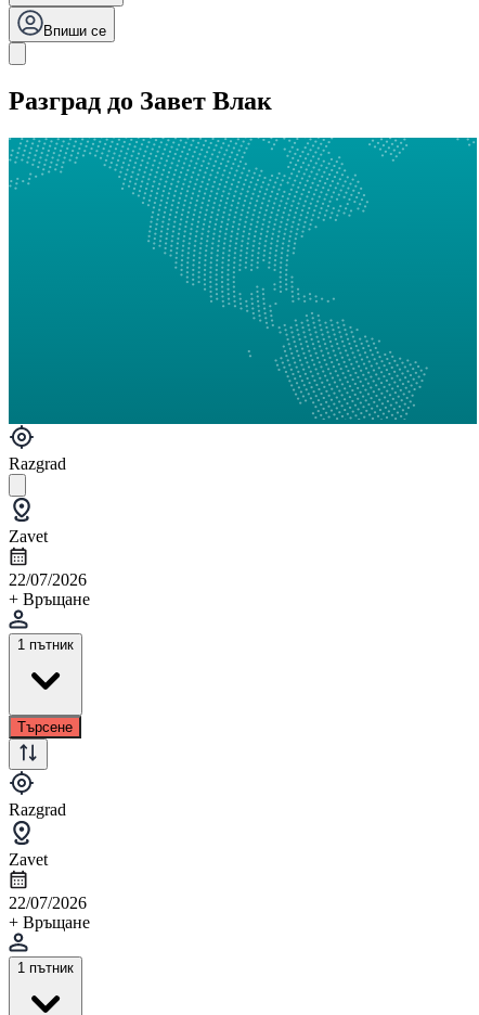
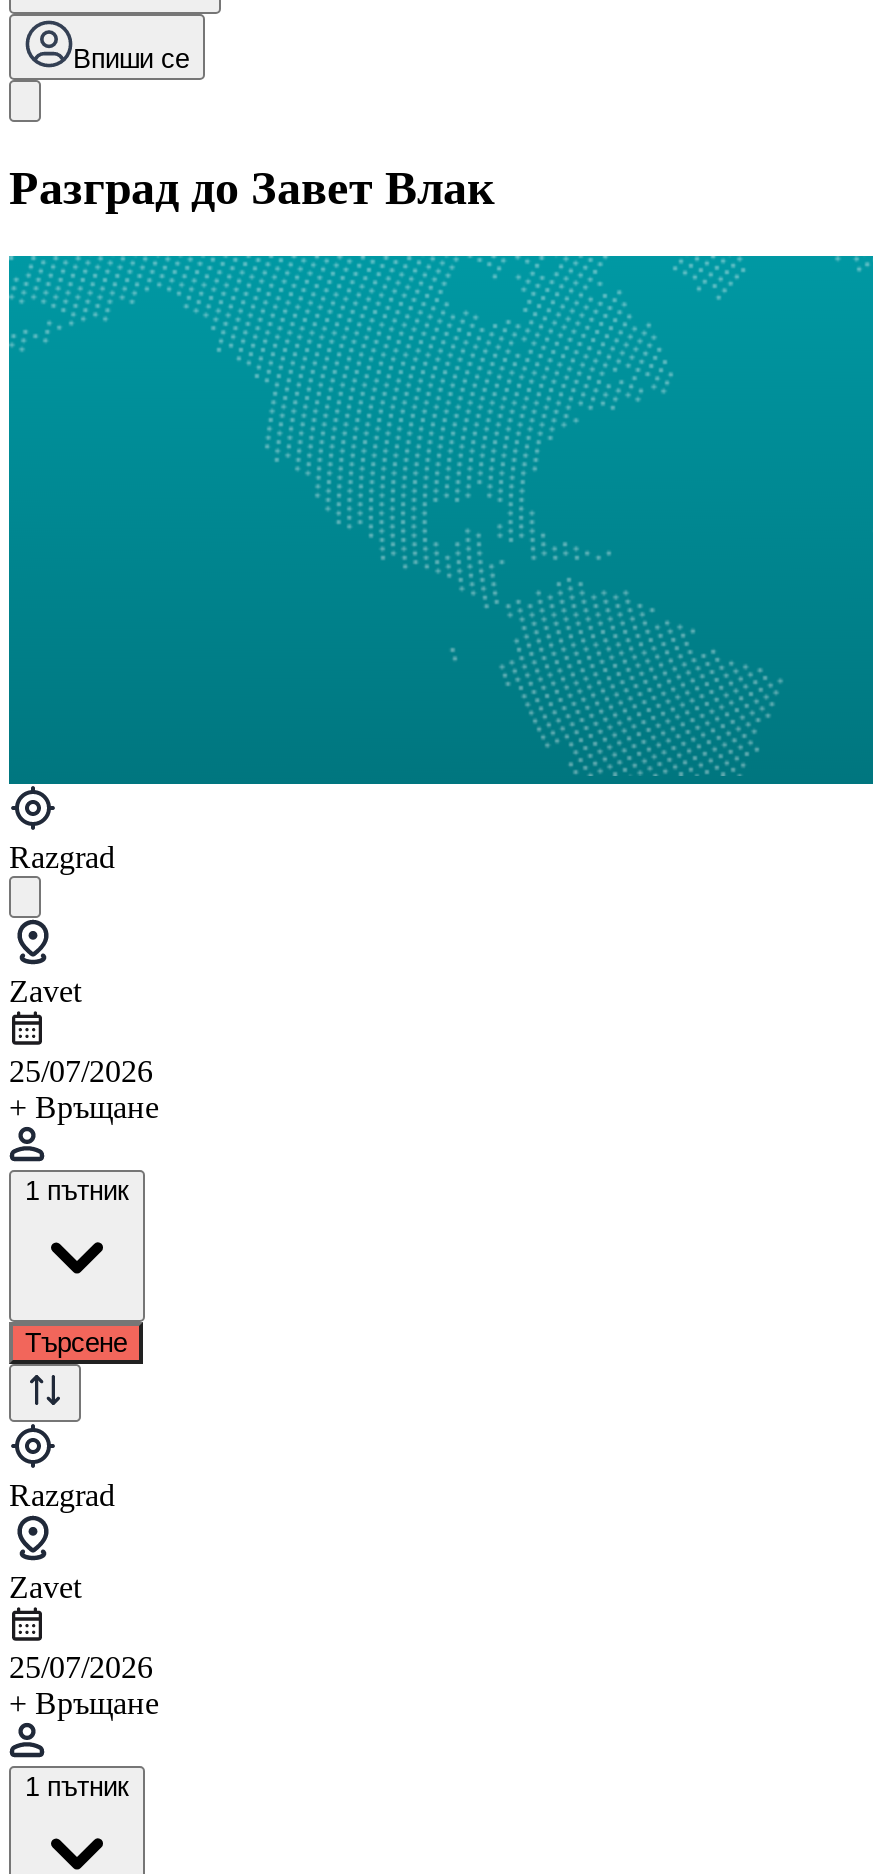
[9,570,87,589] 22/07/2026 -> [9,1054,153,1088] 25/07/2026
[9,893,87,912] 22/07/2026 -> [9,1650,153,1684] 25/07/2026

